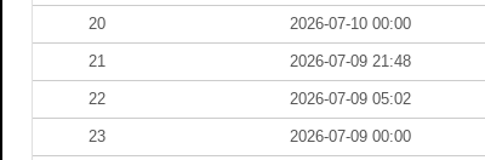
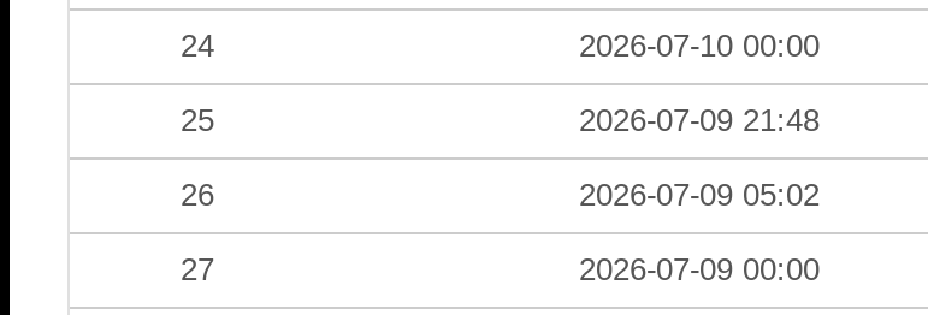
[89,15,105,33] 20 -> [181,28,214,64] 24
[89,52,105,70] 21 -> [181,102,214,138] 25
[89,90,105,108] 22 -> [181,177,214,213] 26
[89,127,105,145] 23 -> [181,251,214,287] 27

